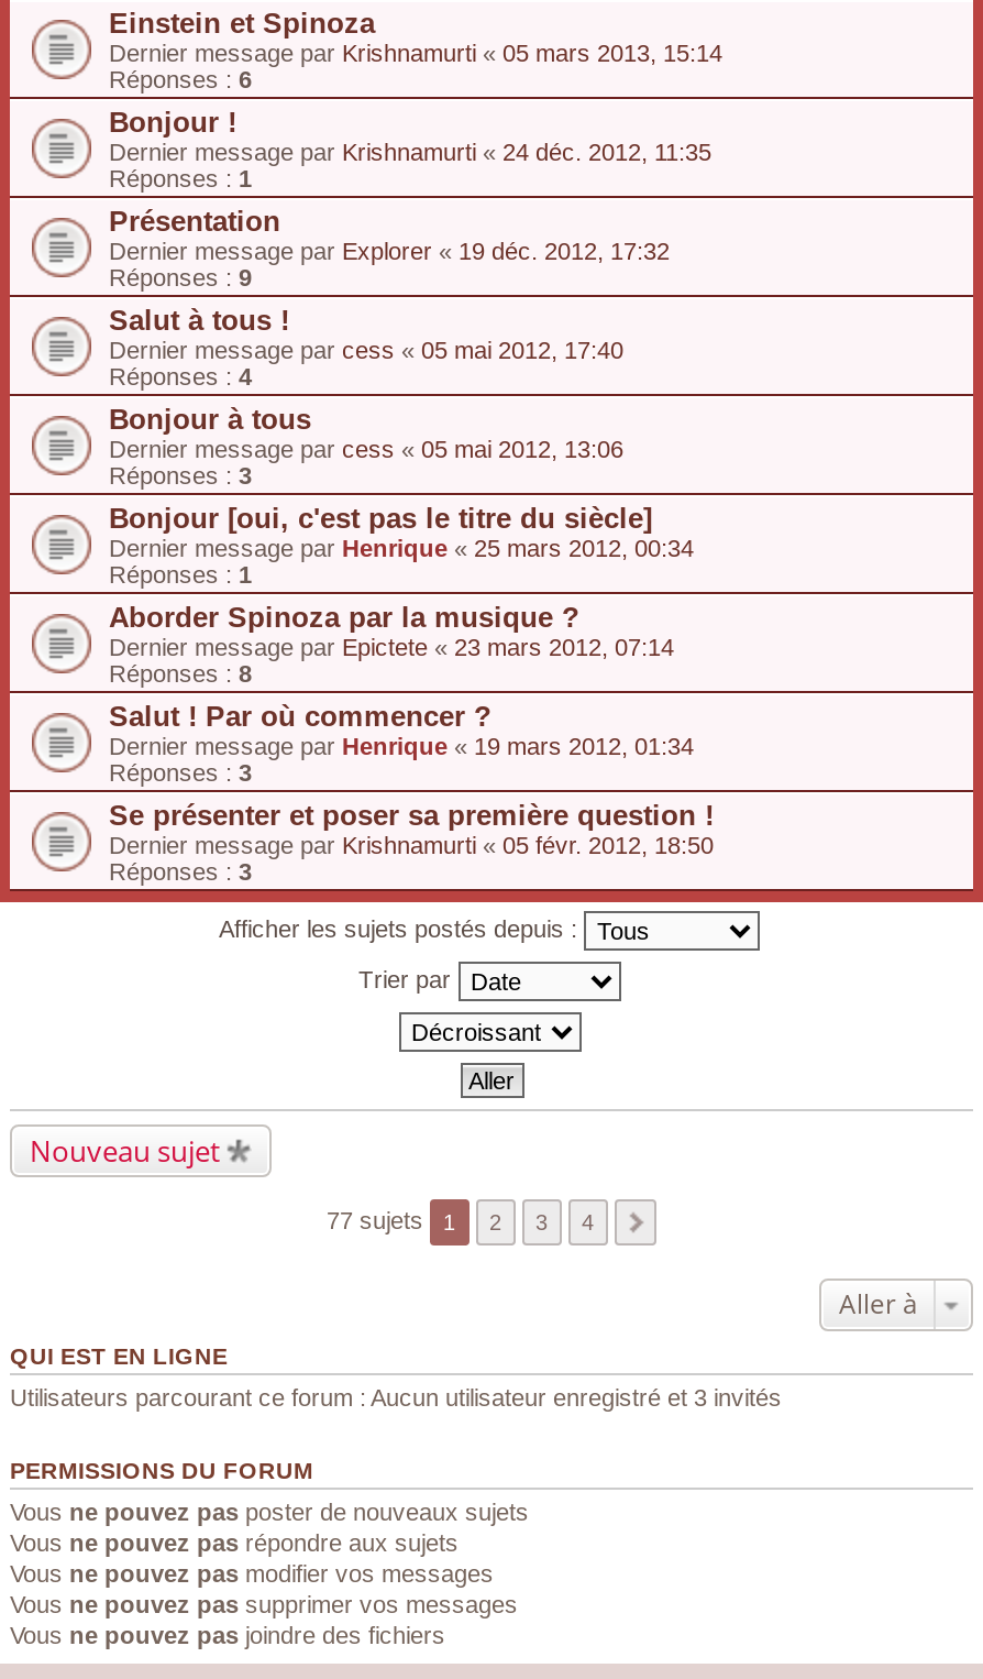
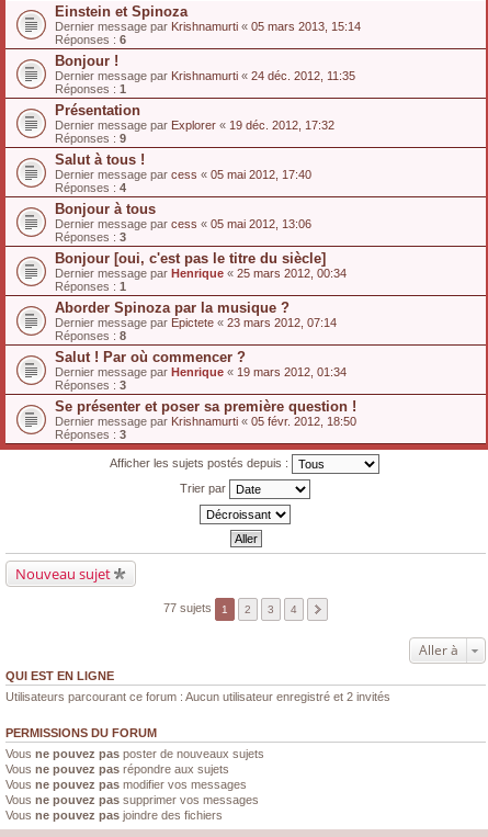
[10,1384,782,1411] Utilisateurs parcourant ce forum : Aucun utilisateur enregistré et 3 invités -> [5,690,390,703] Utilisateurs parcourant ce forum : Aucun utilisateur enregistré et 2 invités

